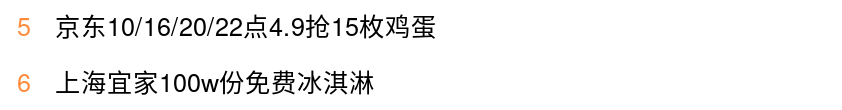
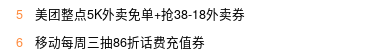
[55,9,437,45] 京东10/16/20/22点4.9抢15枚鸡蛋 -> [35,5,245,23] 美团整点5K外卖免单+抢38-18外卖券
[55,65,375,101] 上海宜家100w份免费冰淇淋 -> [35,33,205,51] 移动每周三抽86折话费充值券

